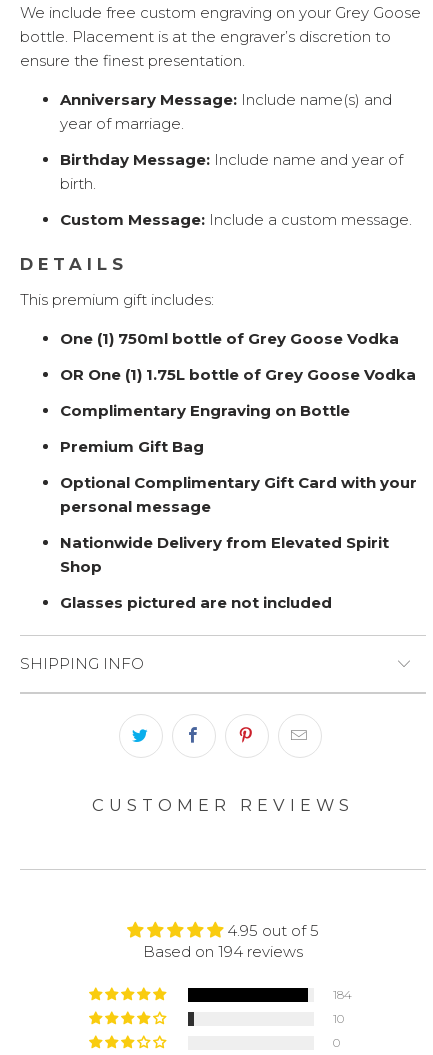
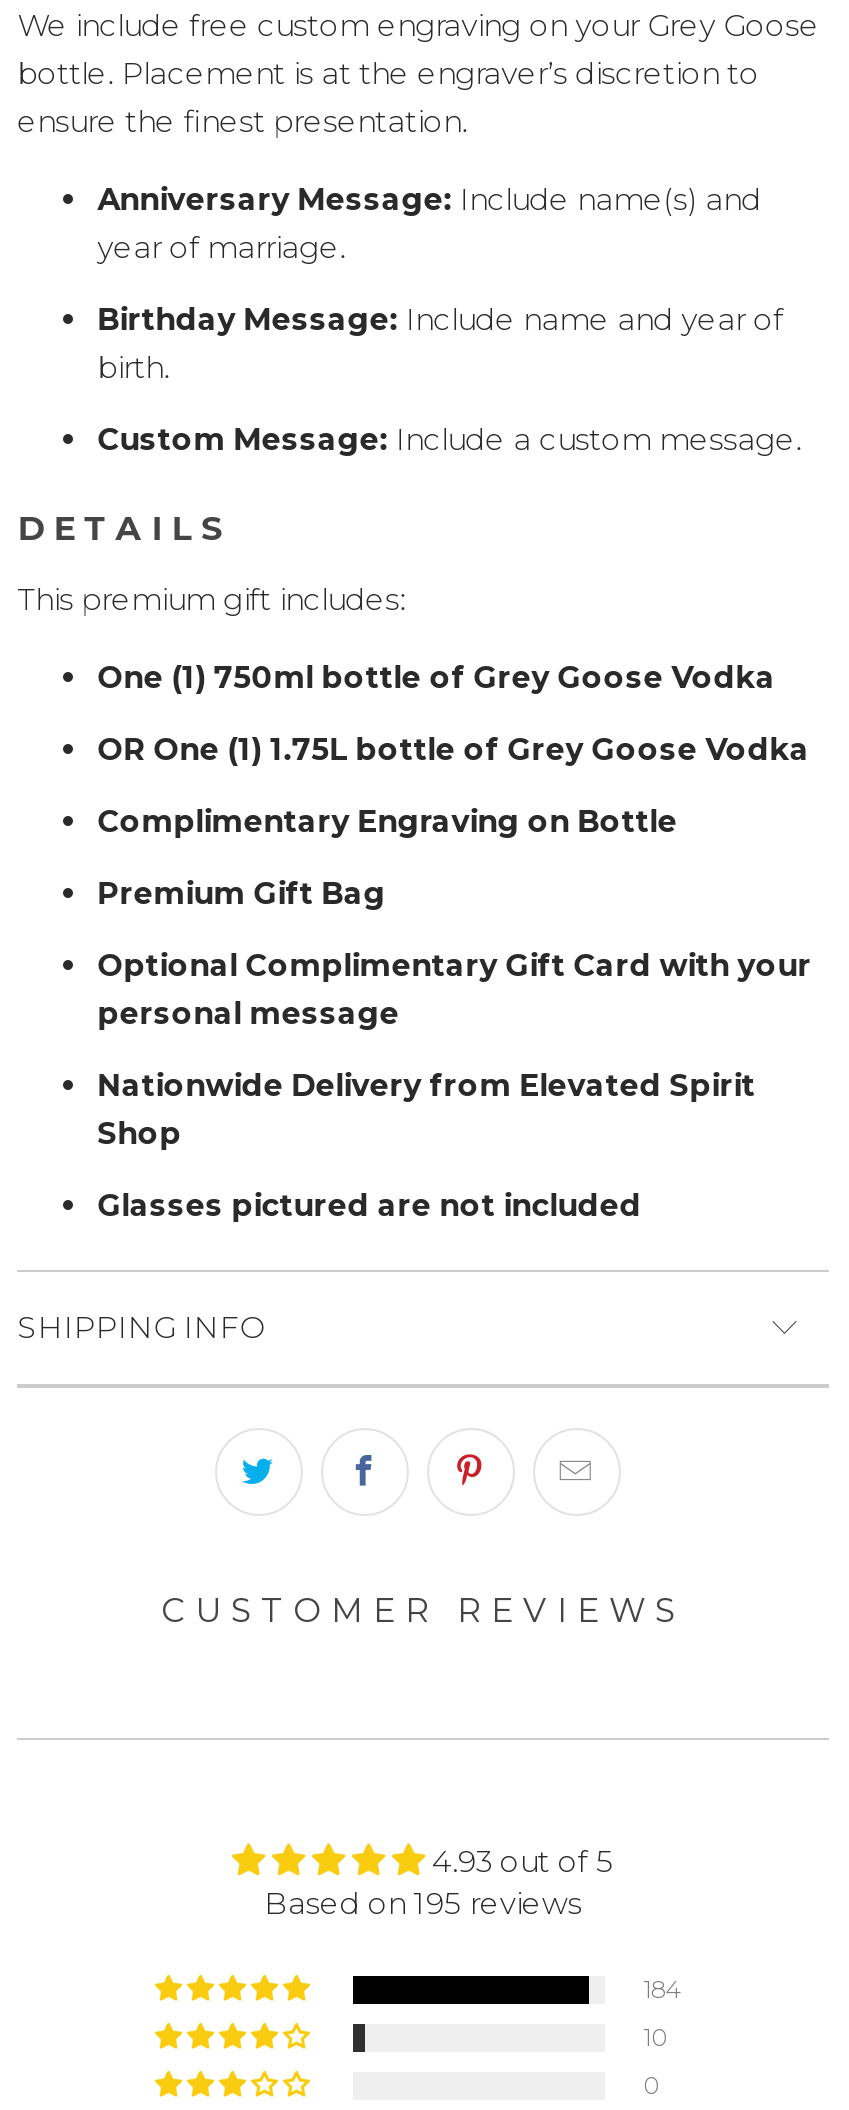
[227,921,319,940] 4.95 out of 5 -> [432,1843,614,1881] 4.93 out of 5
[143,942,303,961] Based on 194 reviews -> [264,1885,582,1923] Based on 195 reviews

